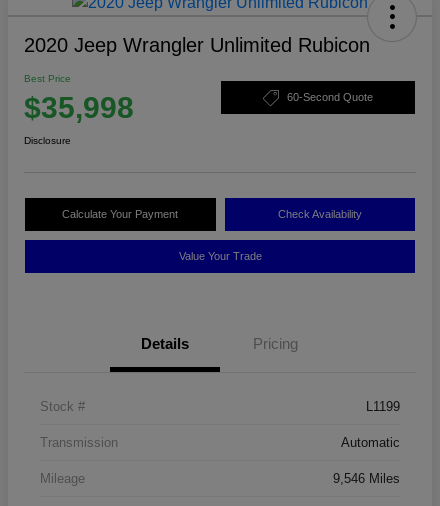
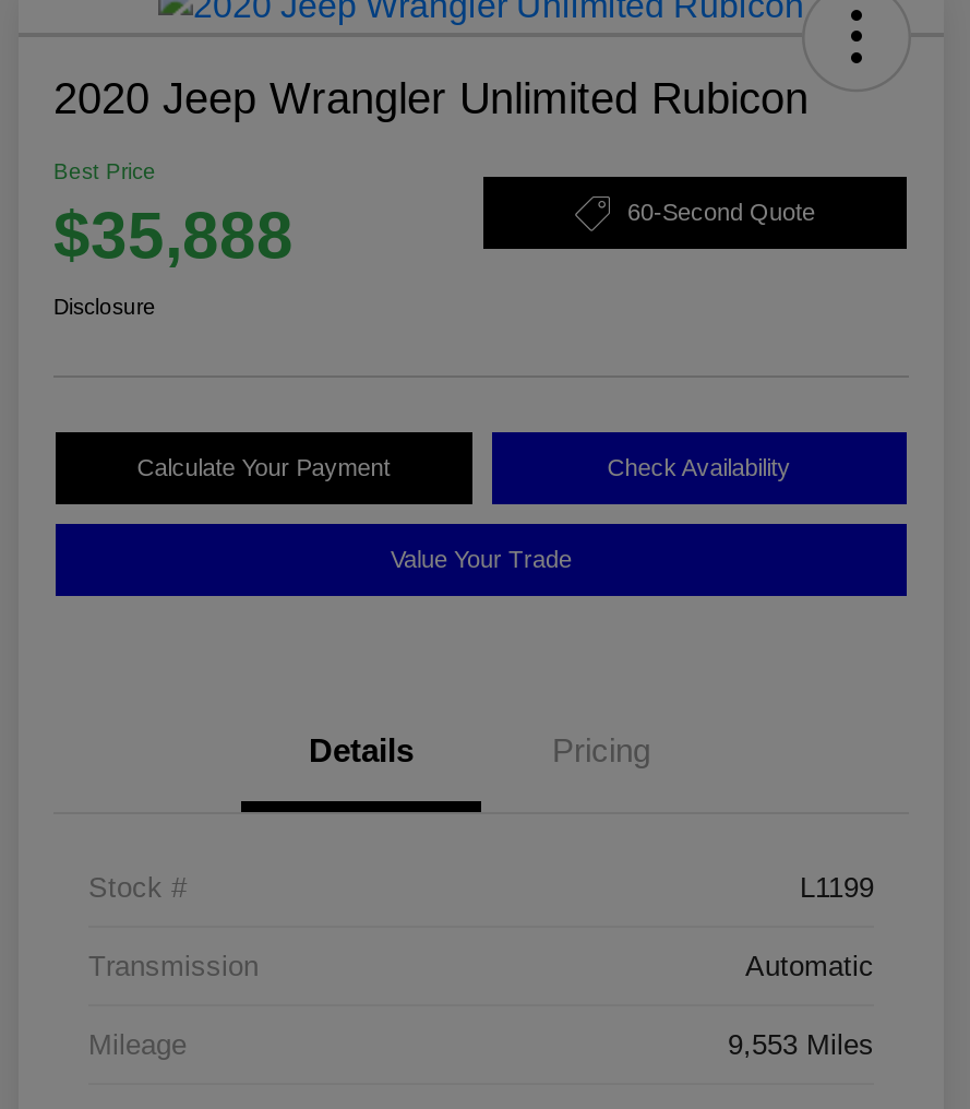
[24,91,134,124] $35,998 -> [53,198,294,270] $35,888
[333,471,400,486] 9,546 Miles -> [728,1028,874,1061] 9,553 Miles

